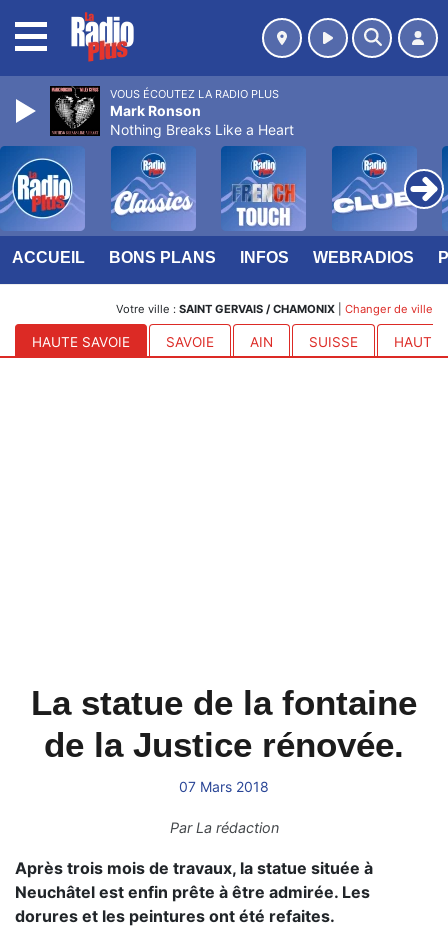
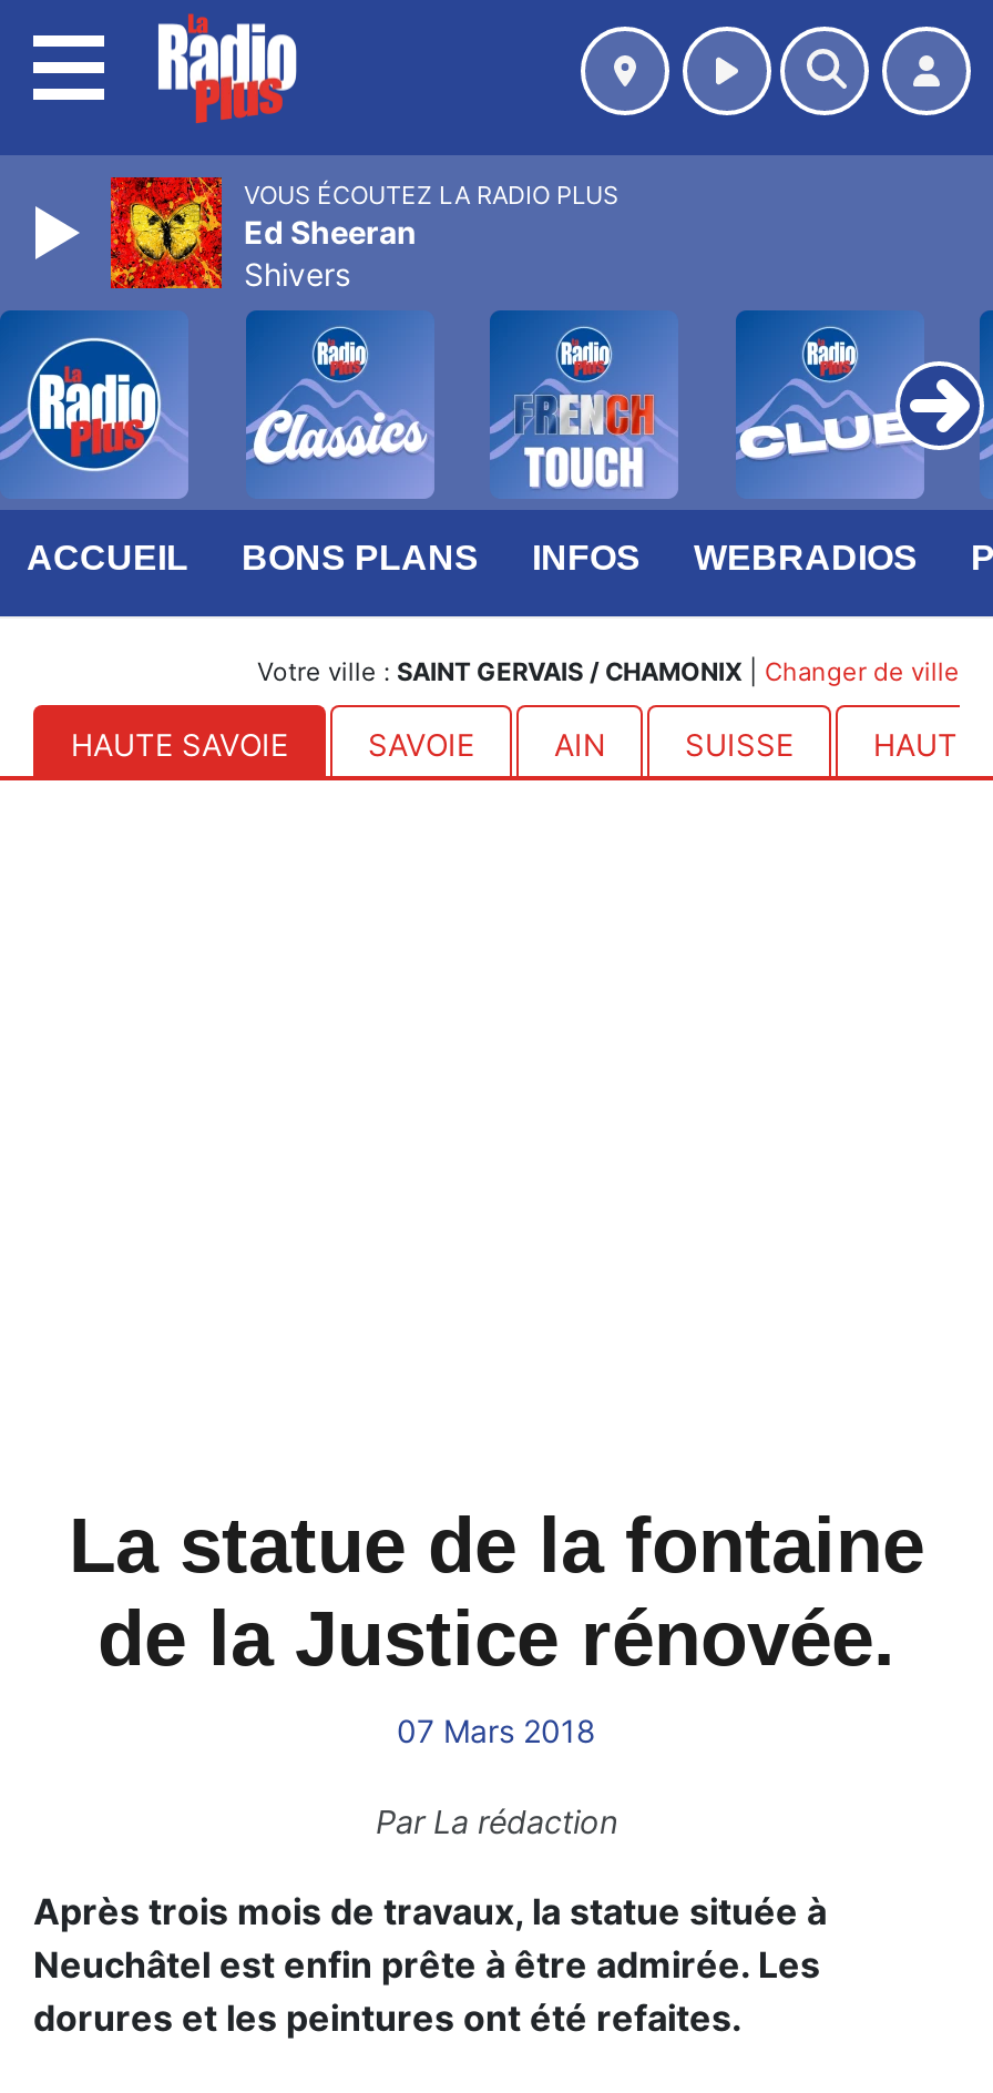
[49,85,294,138] [image] | Mark Ronson | Nothing Breaks Like a Heart -> [109,175,417,293] [image] | Ed Sheeran | Shivers

